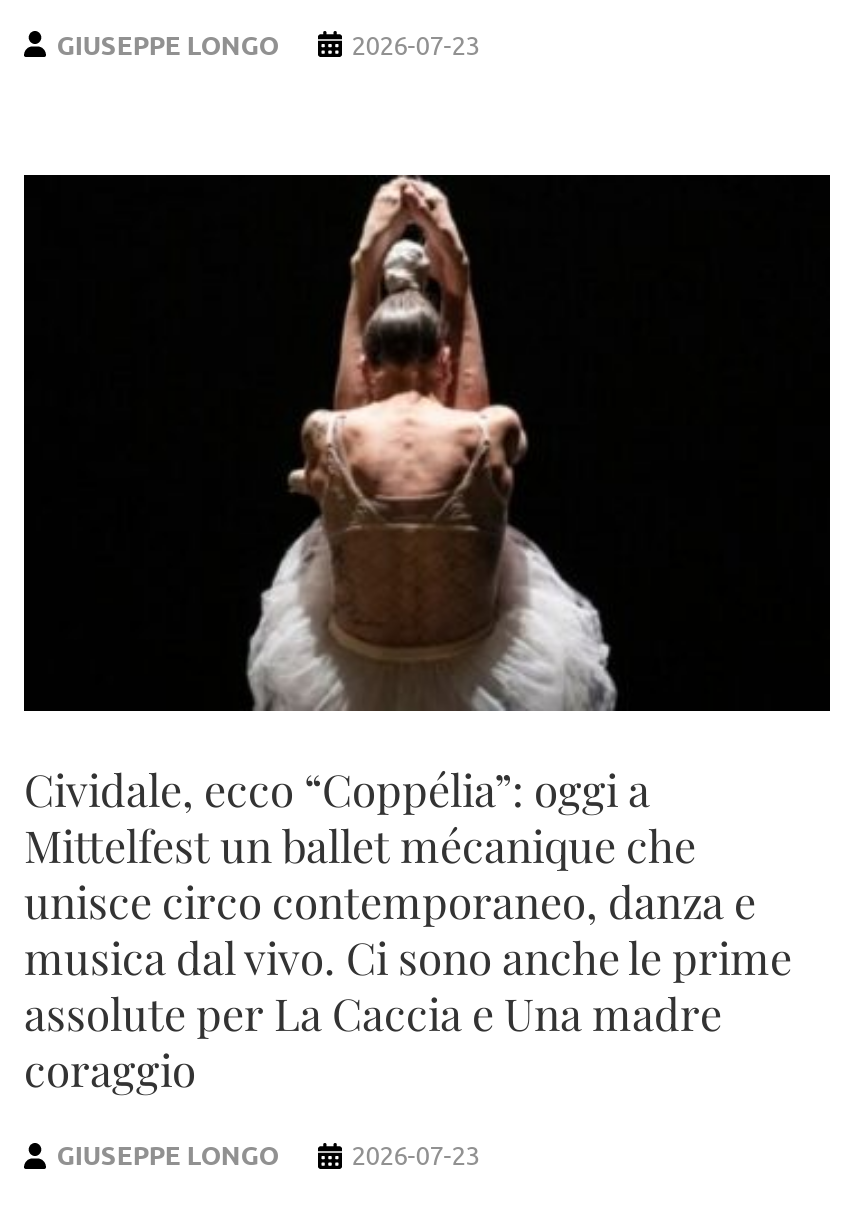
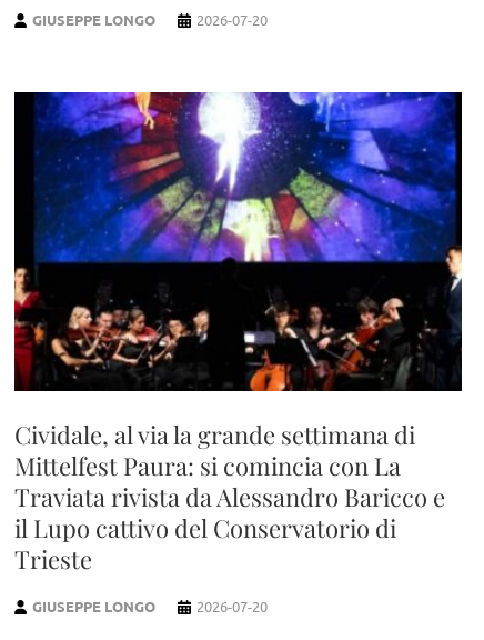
[352,27,480,61] 2026-07-23 -> [196,10,267,29] 2026-07-20
[22,172,830,1100] [image] | Cividale, ecco “Coppélia”: oggi a | Mittelfest un ballet mécanique che | unisce circo contemporaneo, danza e | musica dal vivo. Ci sono anche le prime | assolute per La Caccia e Una madre | coraggio -> [13,91,463,575] [image] | Cividale, al via la grande settimana di | Mittelfest Paura: si comincia con La | Traviata rivista da Alessandro Baricco e | il Lupo cattivo del Conservatorio di | Trieste
[352,1138,480,1172] 2026-07-23 -> [196,597,267,615] 2026-07-20

